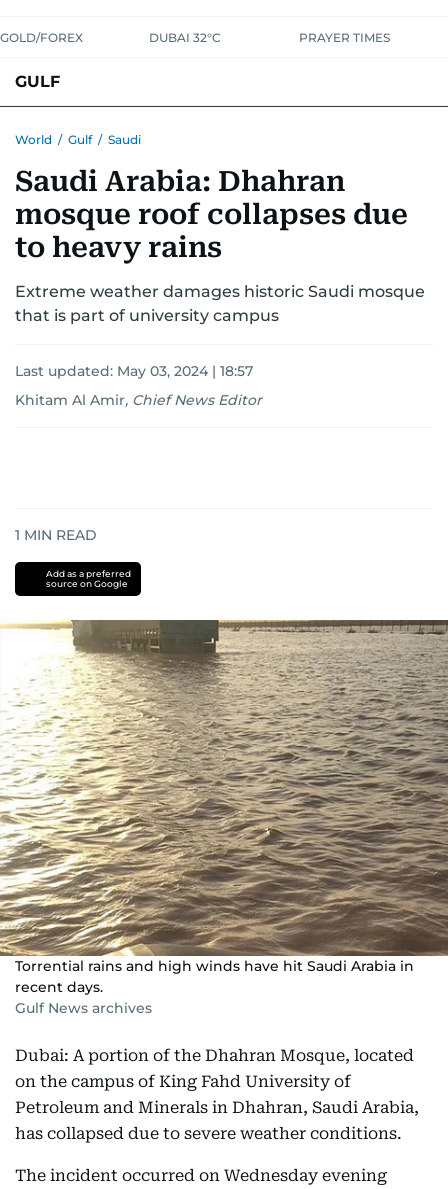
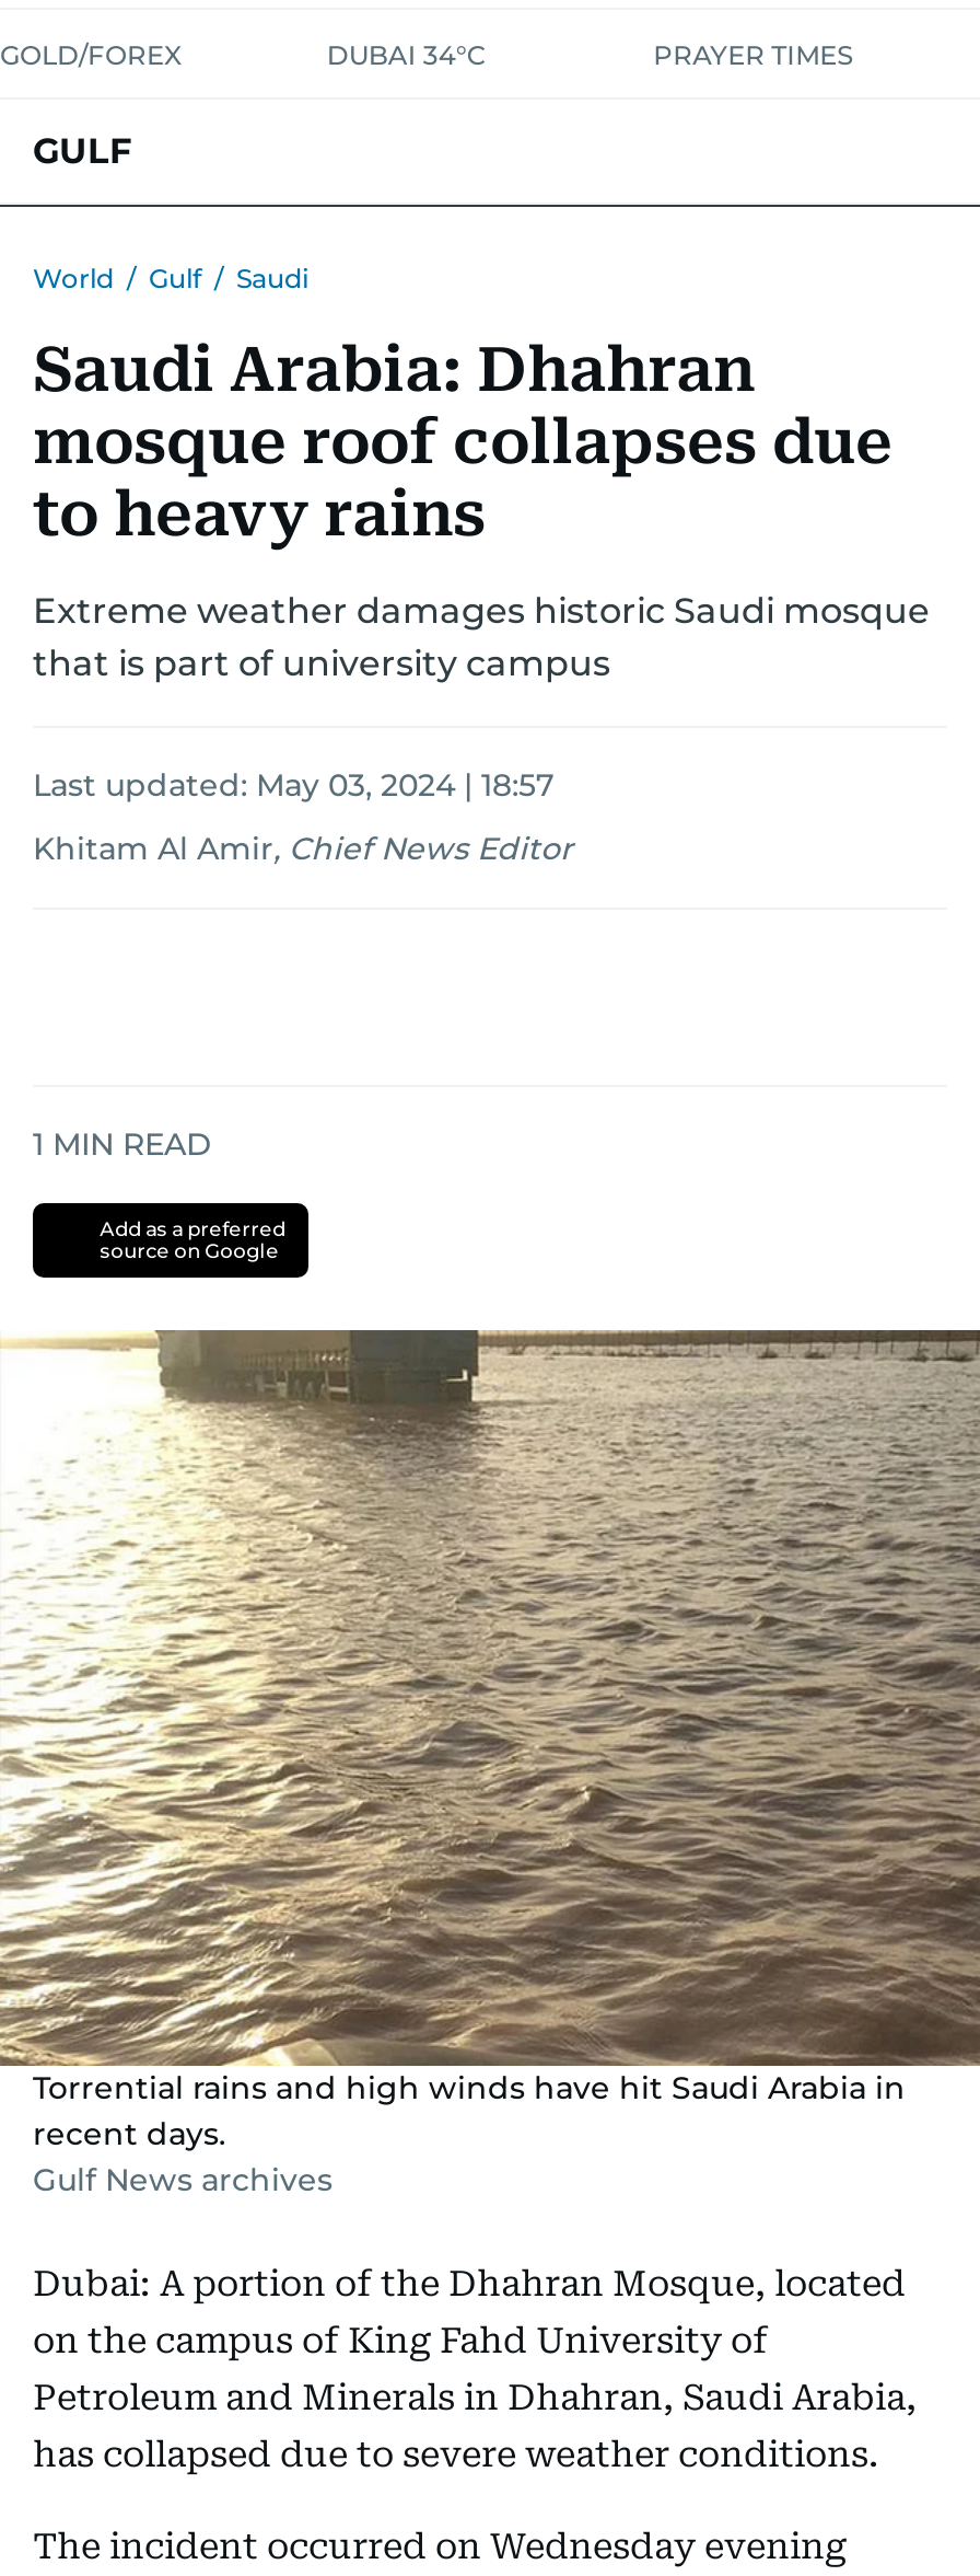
[149,30,221,45] DUBAI 32°C -> [327,38,486,71] DUBAI 34°C

